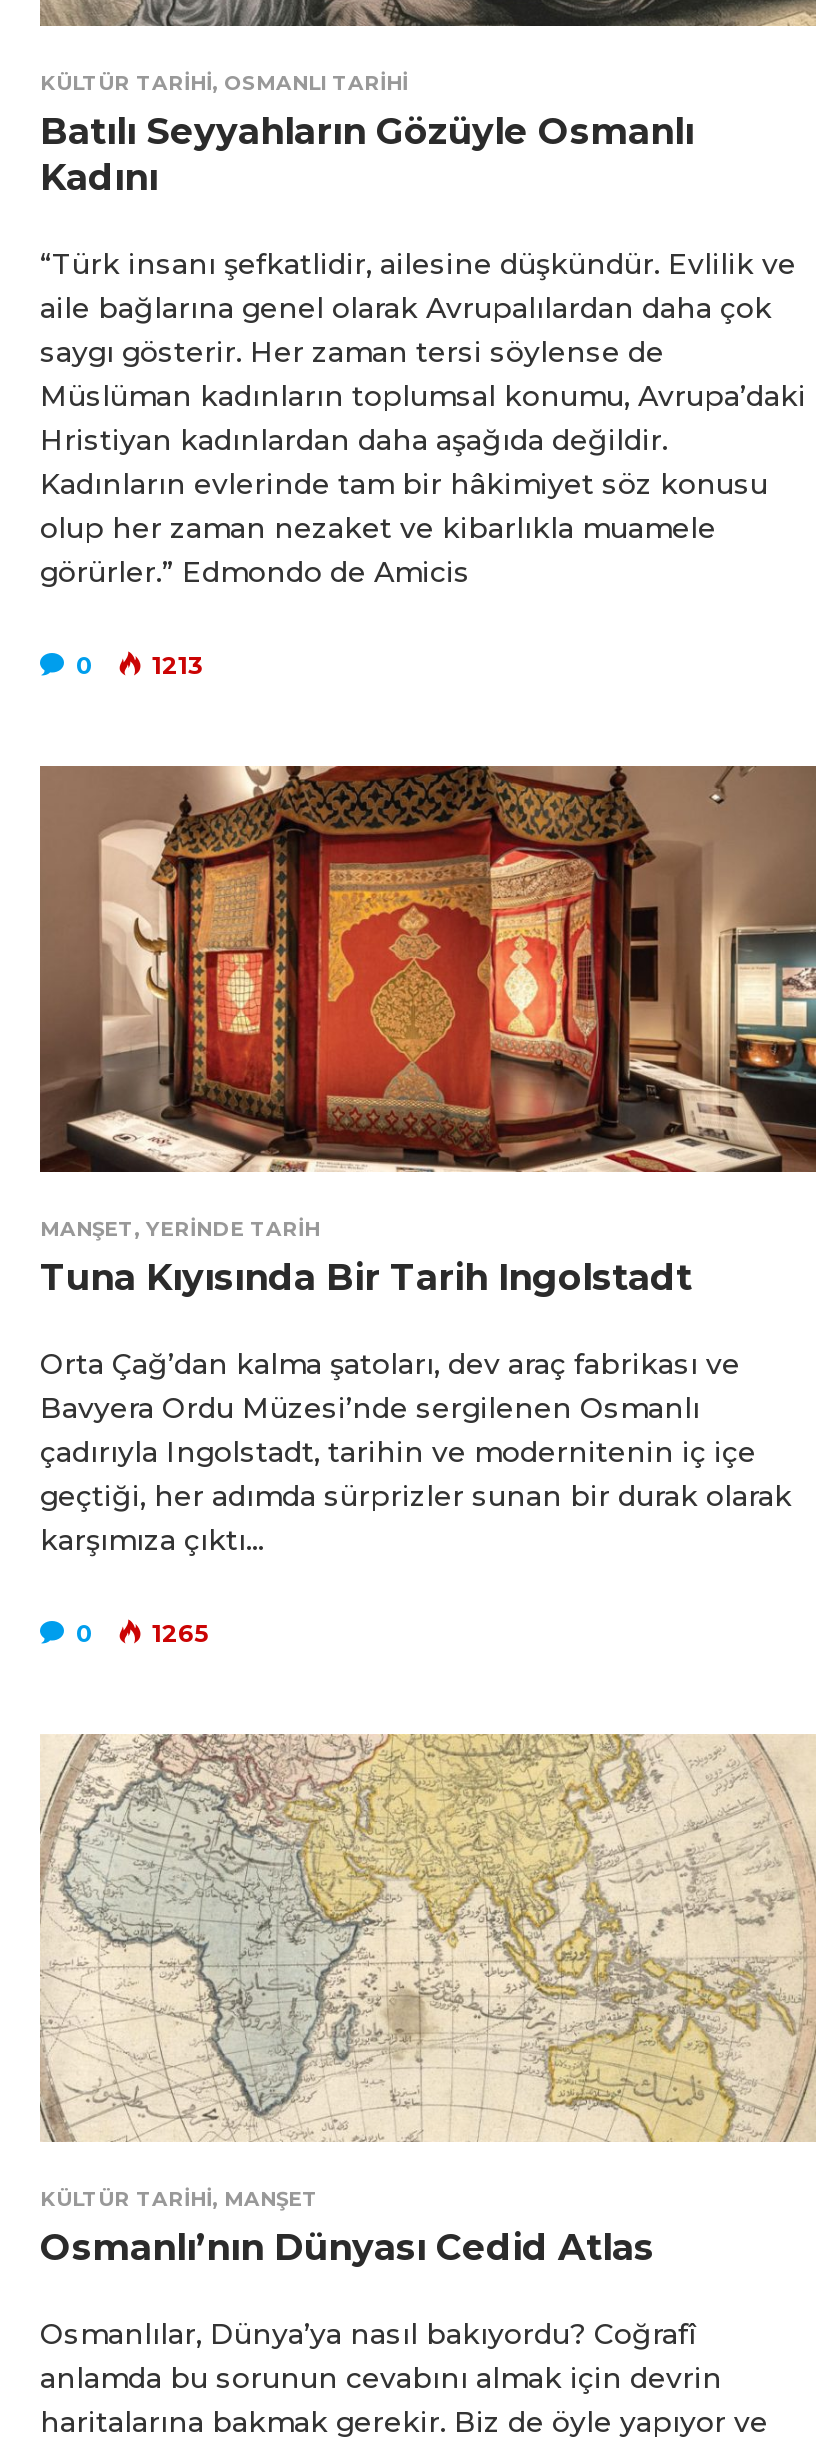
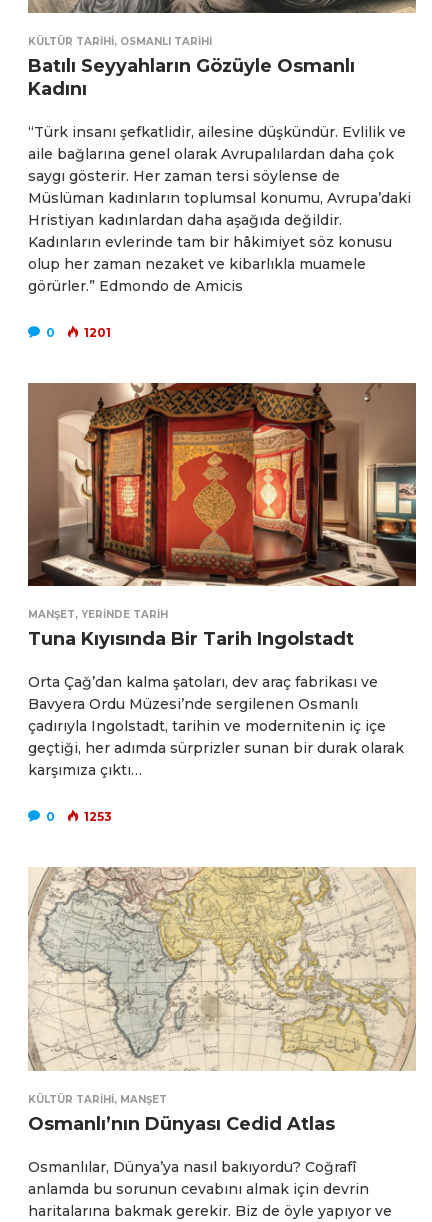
[76,650,204,680] 0 1213 -> [46,325,111,340] 0 1201
[76,1619,208,1649] 0 1265 -> [46,809,112,824] 0 1253

